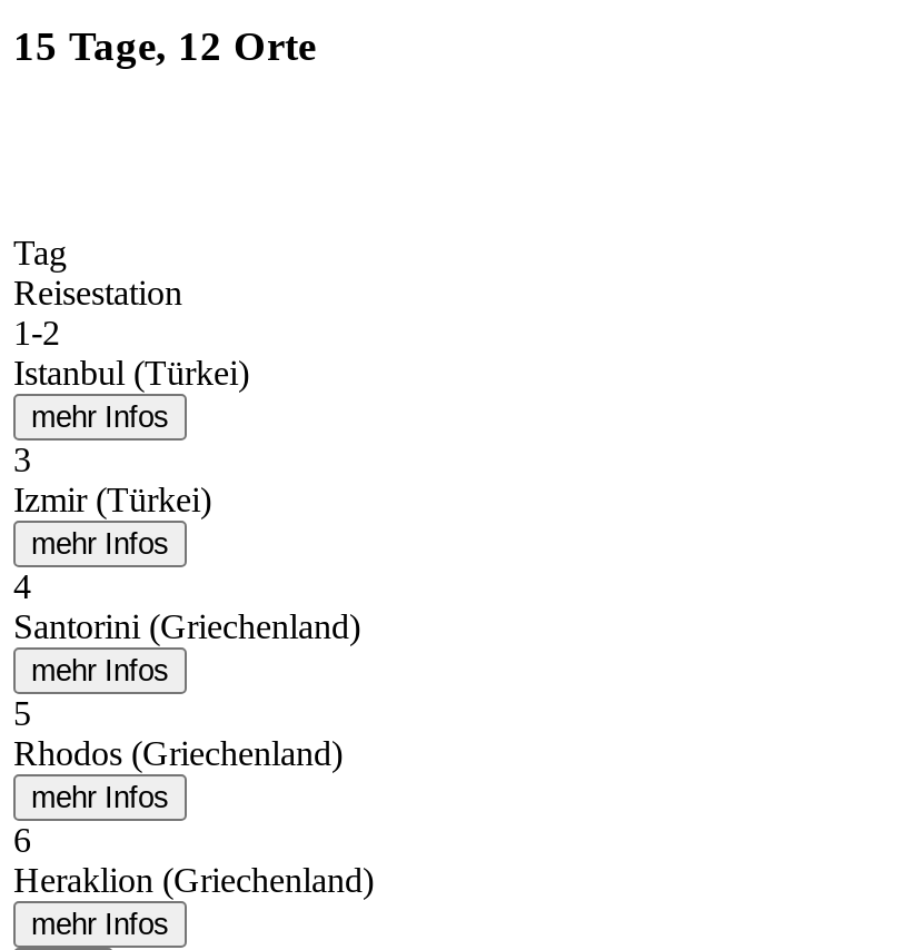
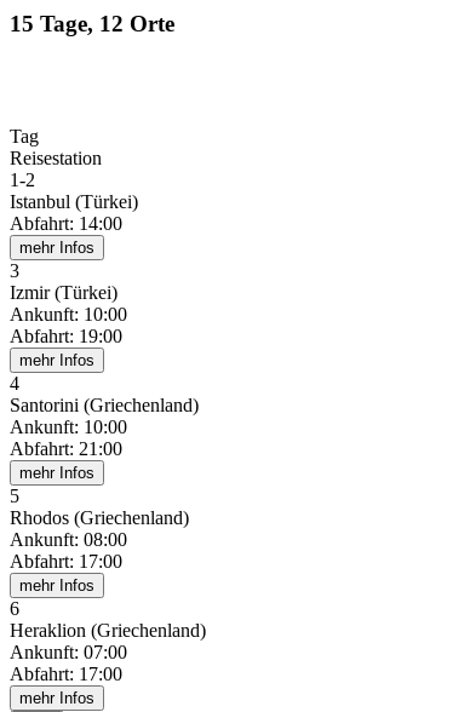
none -> [10,213,122,233] Abfahrt: 14:00
none -> [10,303,127,346] Ankunft: 10:00 | Abfahrt: 19:00
none -> [10,416,127,458] Ankunft: 10:00 | Abfahrt: 21:00
none -> [10,529,127,571] Ankunft: 08:00 | Abfahrt: 17:00
none -> [10,641,127,684] Ankunft: 07:00 | Abfahrt: 17:00

